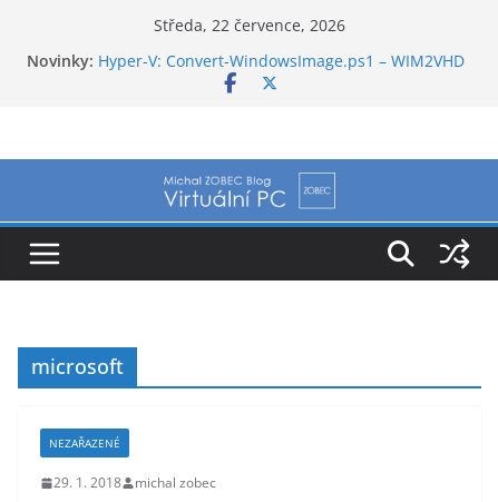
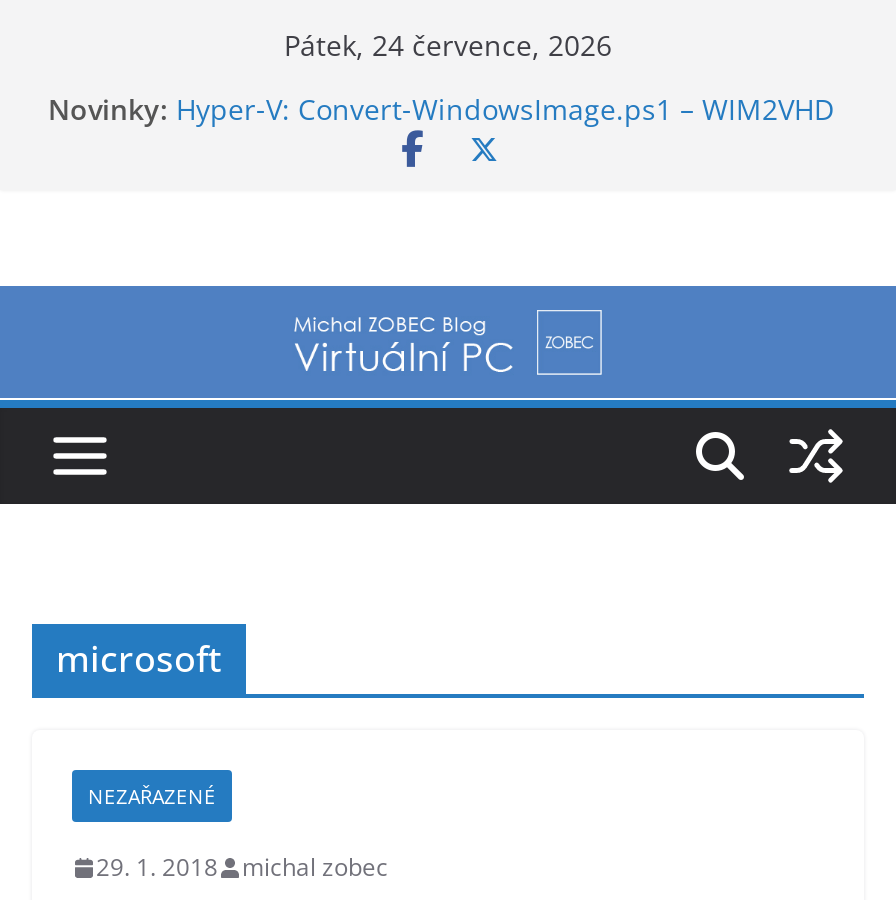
[154,14,345,36] Středa, 22 července, 2026 -> [284,26,612,64] Pátek, 24 července, 2026

